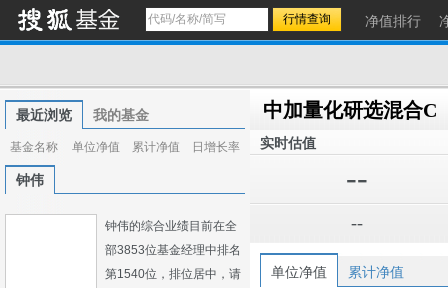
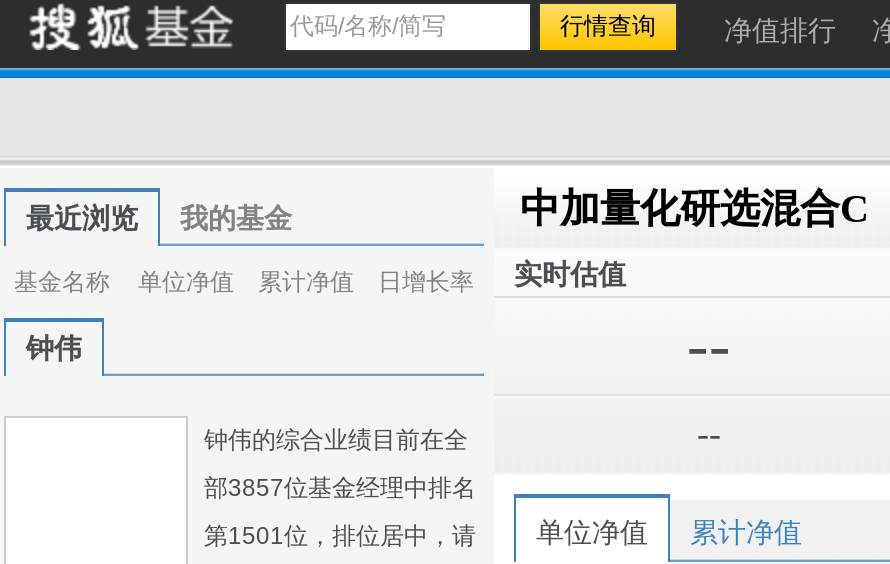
[105,243,241,257] 部3853位基金经理中排名 -> [204,474,476,502] 部3857位基金经理中排名
[105,267,241,281] 第1540位，排位居中，请 -> [204,522,476,550] 第1501位，排位居中，请

